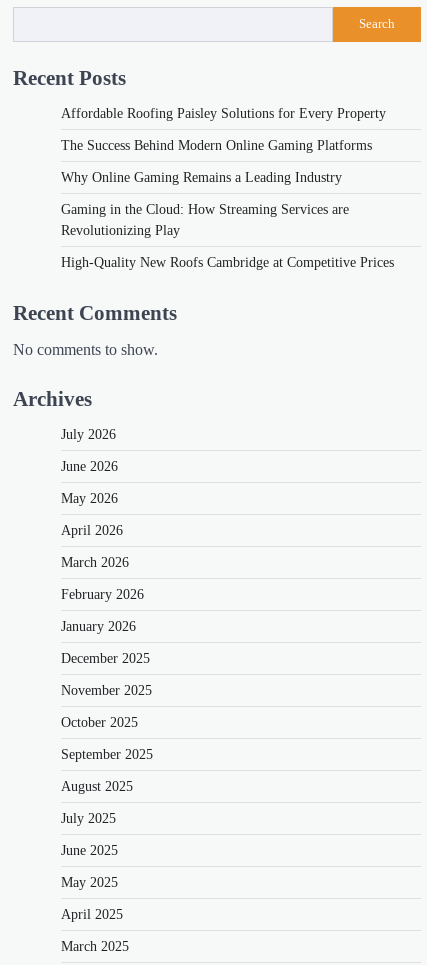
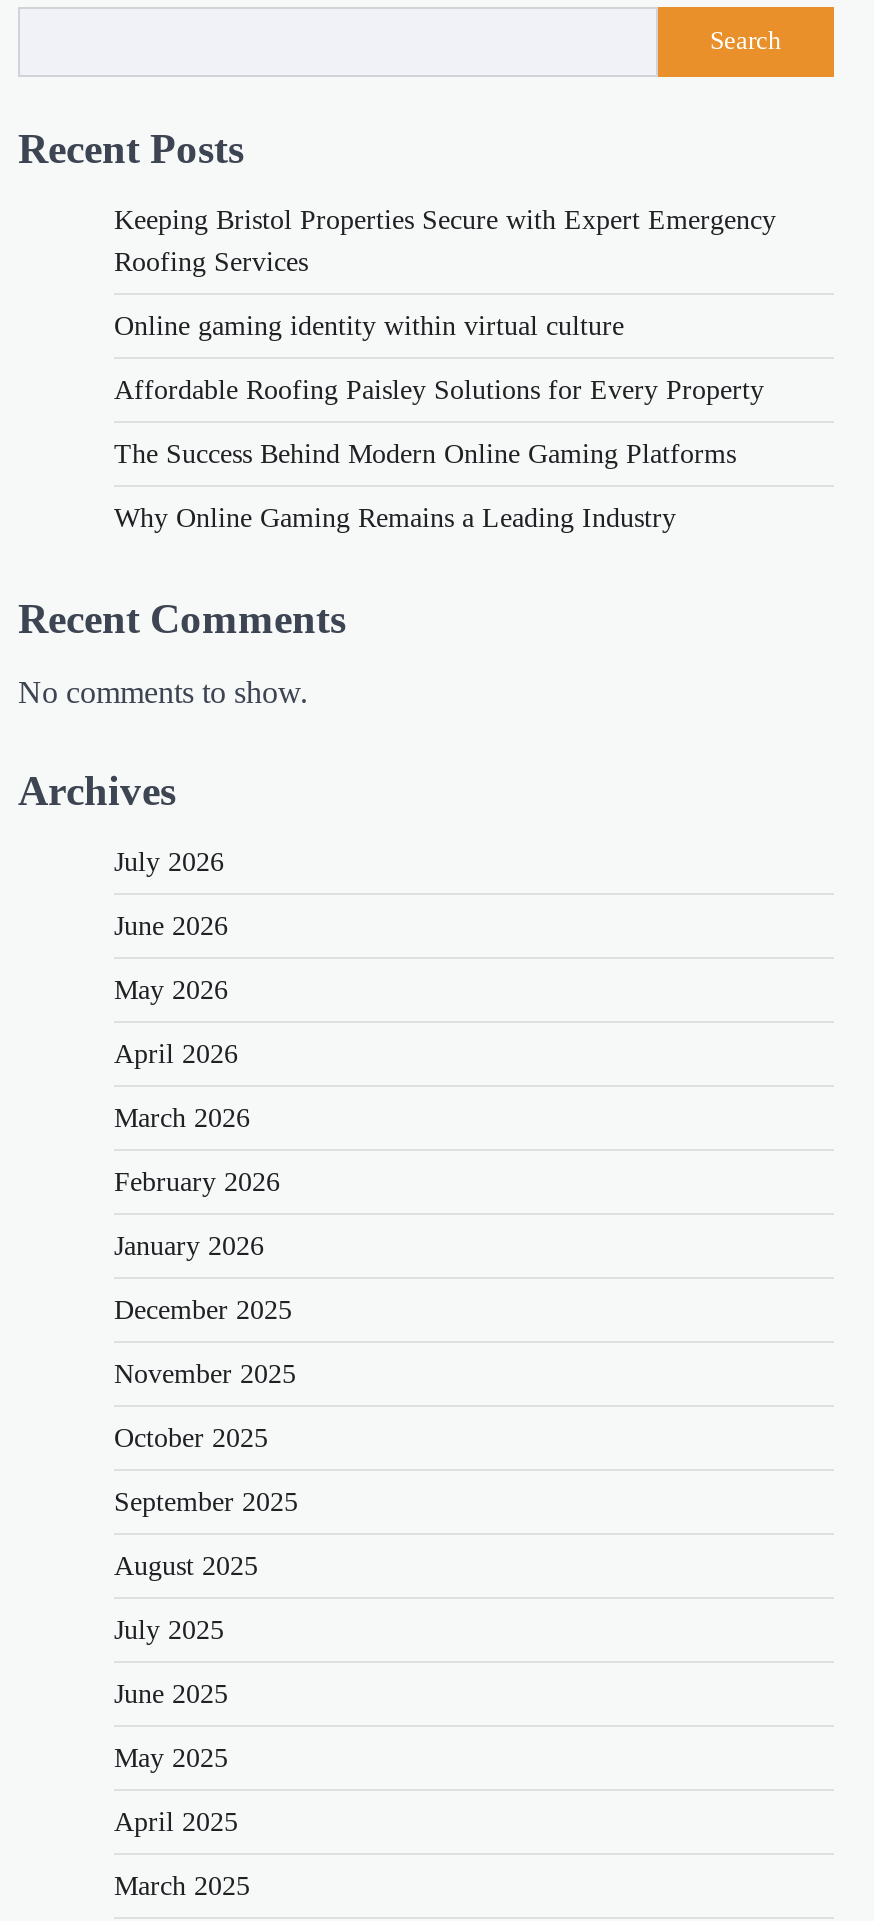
none -> [114,206,776,342] Keeping Bristol Properties Secure with Expert Emergency | Roofing Services | Online gaming identity within virtual culture
moved [61,106,386,185] -> [114,376,764,534]: Affordable Roofing Paisley Solutions for Every Property | The Success Behind Modern Online Gaming Platforms | Why Online Gaming Remains a Leading Industry
[61,202,394,270] Gaming in the Cloud: How Streaming Services are | Revolutionizing Play | High-Quality New Roofs Cambridge at Competitive Prices -> none

